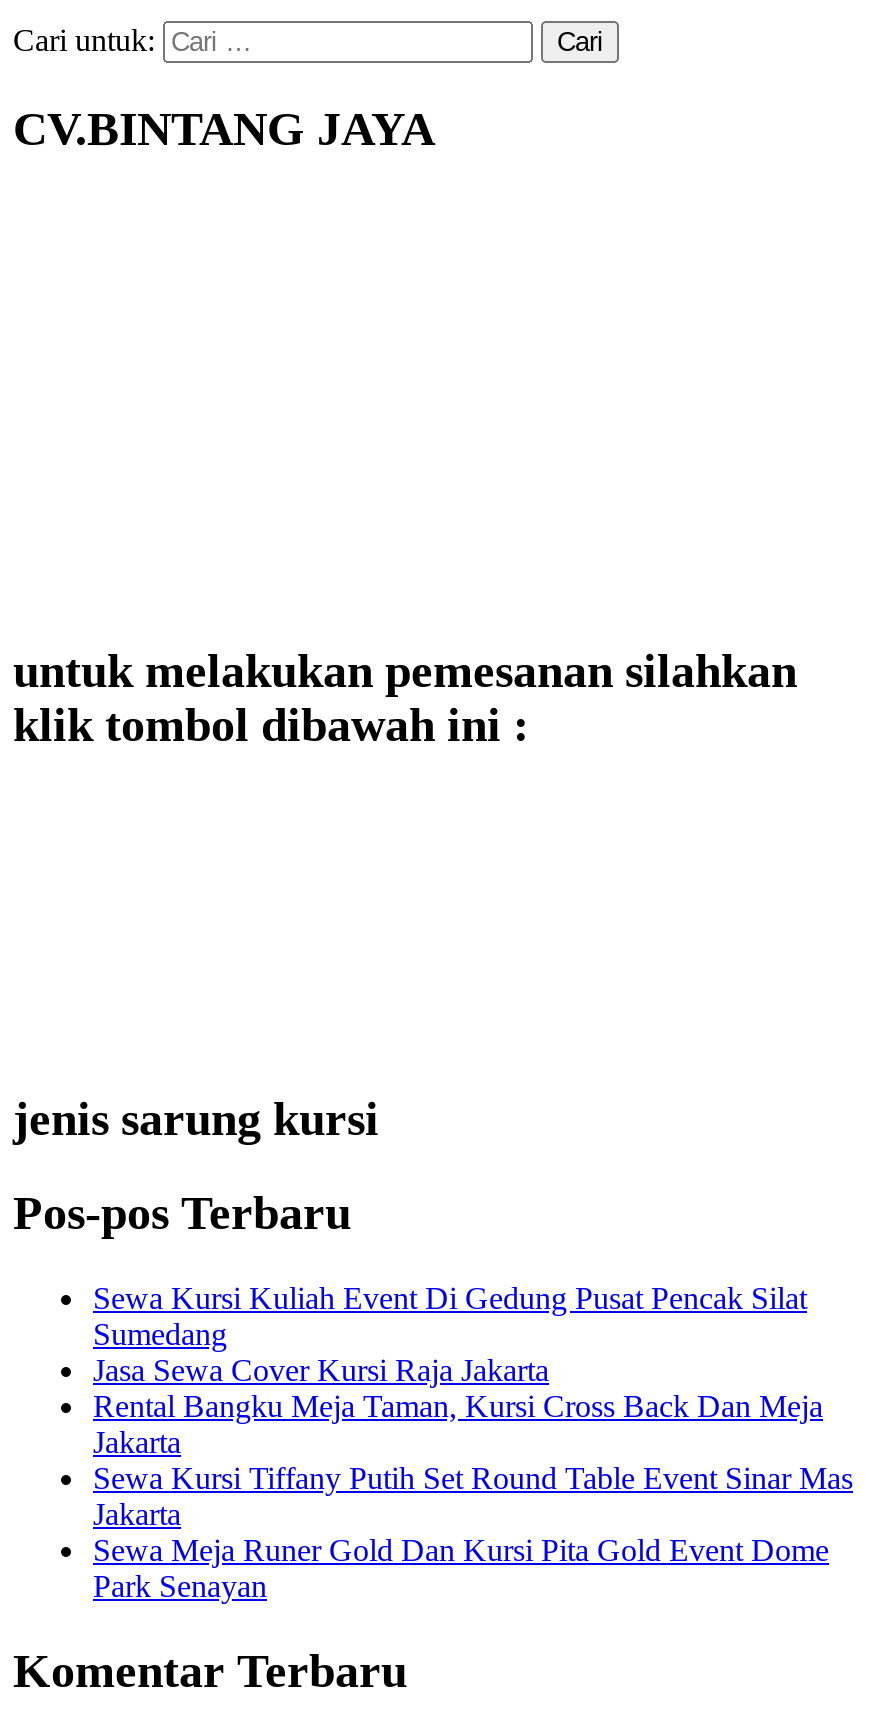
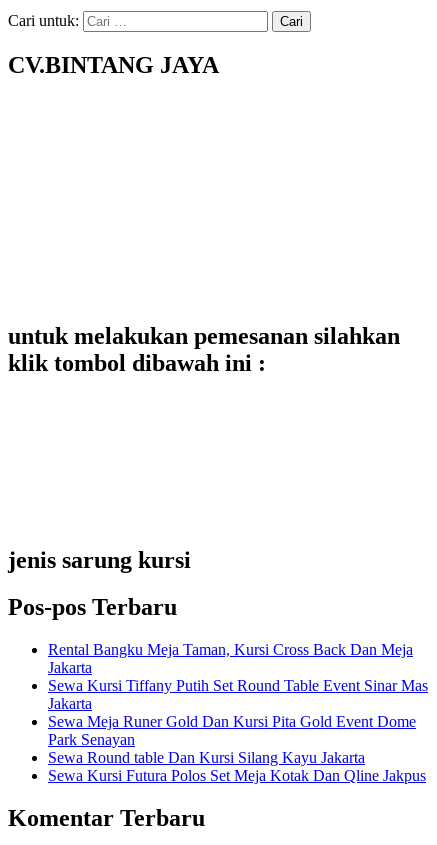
[93,1281,807,1387] Sewa Kursi Kuliah Event Di Gedung Pusat Pencak Silat | Sumedang | Jasa Sewa Cover Kursi Raja Jakarta -> none
moved [93,1389,853,1603] -> [48,641,428,748]: Rental Bangku Meja Taman, Kursi Cross Back Dan Meja | Jakarta | Sewa Kursi Tiffany Putih Set Round Table Event Sinar Mas | Jakarta | Sewa Meja Runer Gold Dan Kursi Pita Gold Event Dome | Park Senayan
none -> [48,749,426,784] Sewa Round table Dan Kursi Silang Kayu Jakarta | Sewa Kursi Futura Polos Set Meja Kotak Dan Qline Jakpus

